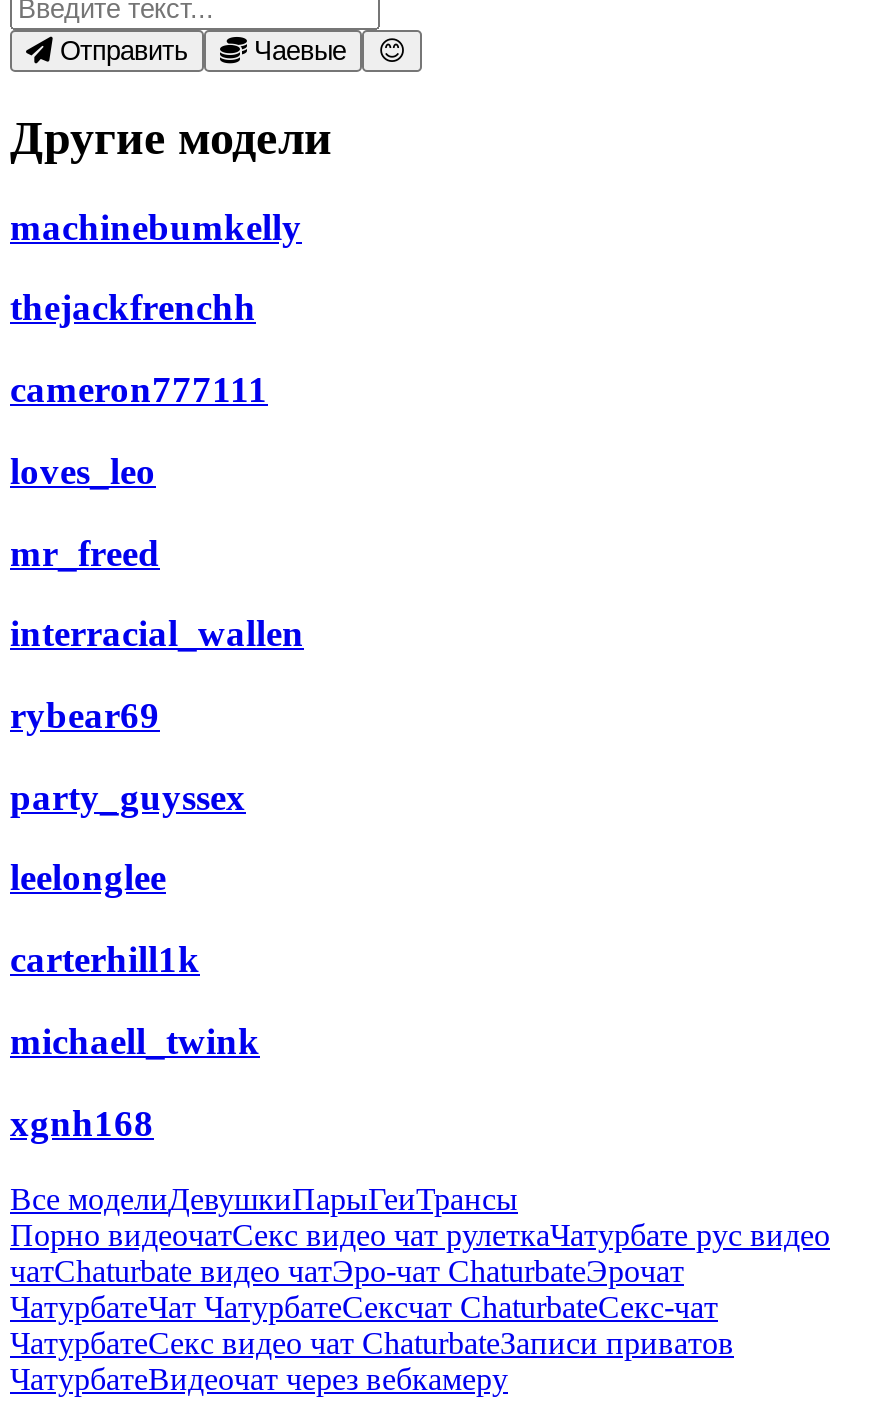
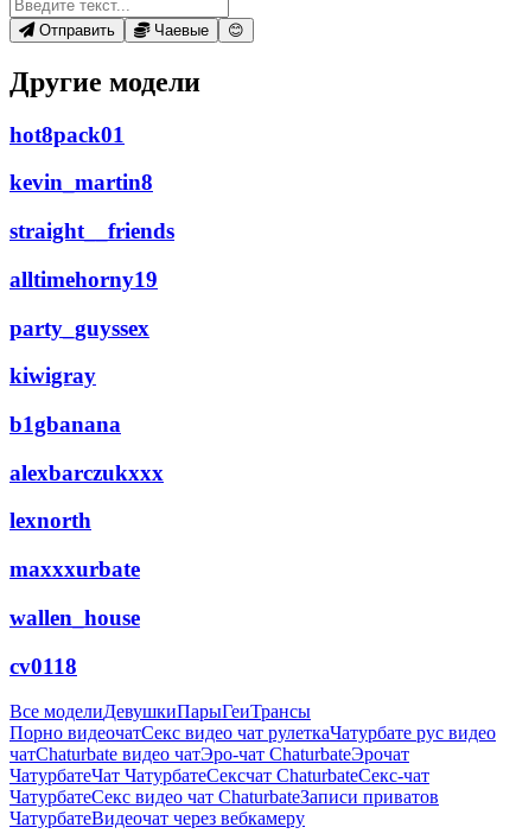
[10,205,304,736] machinebumkelly | thejackfrenchh | cameron777111 | loves_leo | mr_freed | interracial_wallen | rybear69 -> [9,122,174,292] hot8pack01 | kevin_martin8 | straight__friends | alltimehorny19
moved [10,775,246,817] -> [9,315,149,340]: party_guyssex
[10,857,260,1143] leelonglee | carterhill1k | michaell_twink | xgnh168 -> [9,363,164,678] kiwigray | b1gbanana | alexbarczukxxx | lexnorth | maxxxurbate | wallen_house | cv0118

